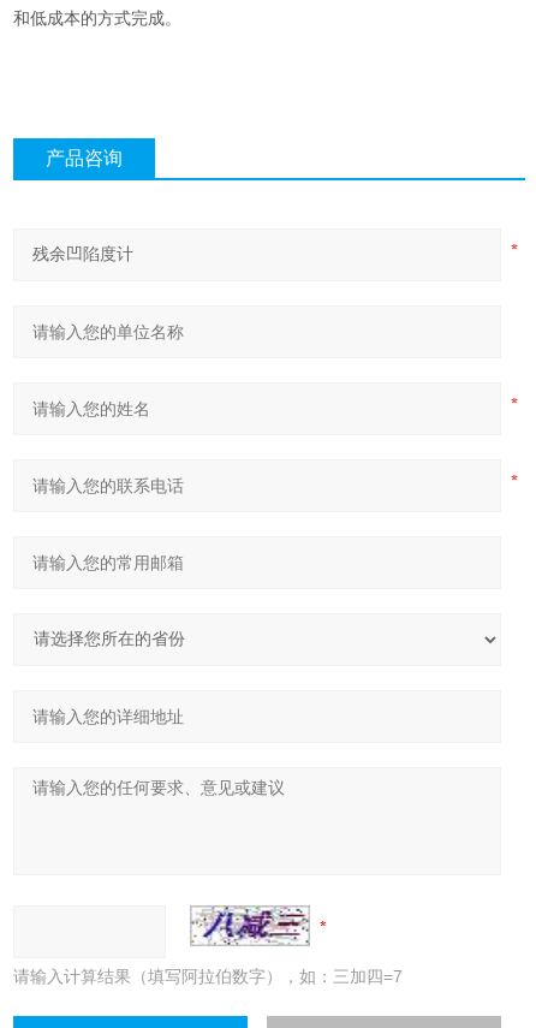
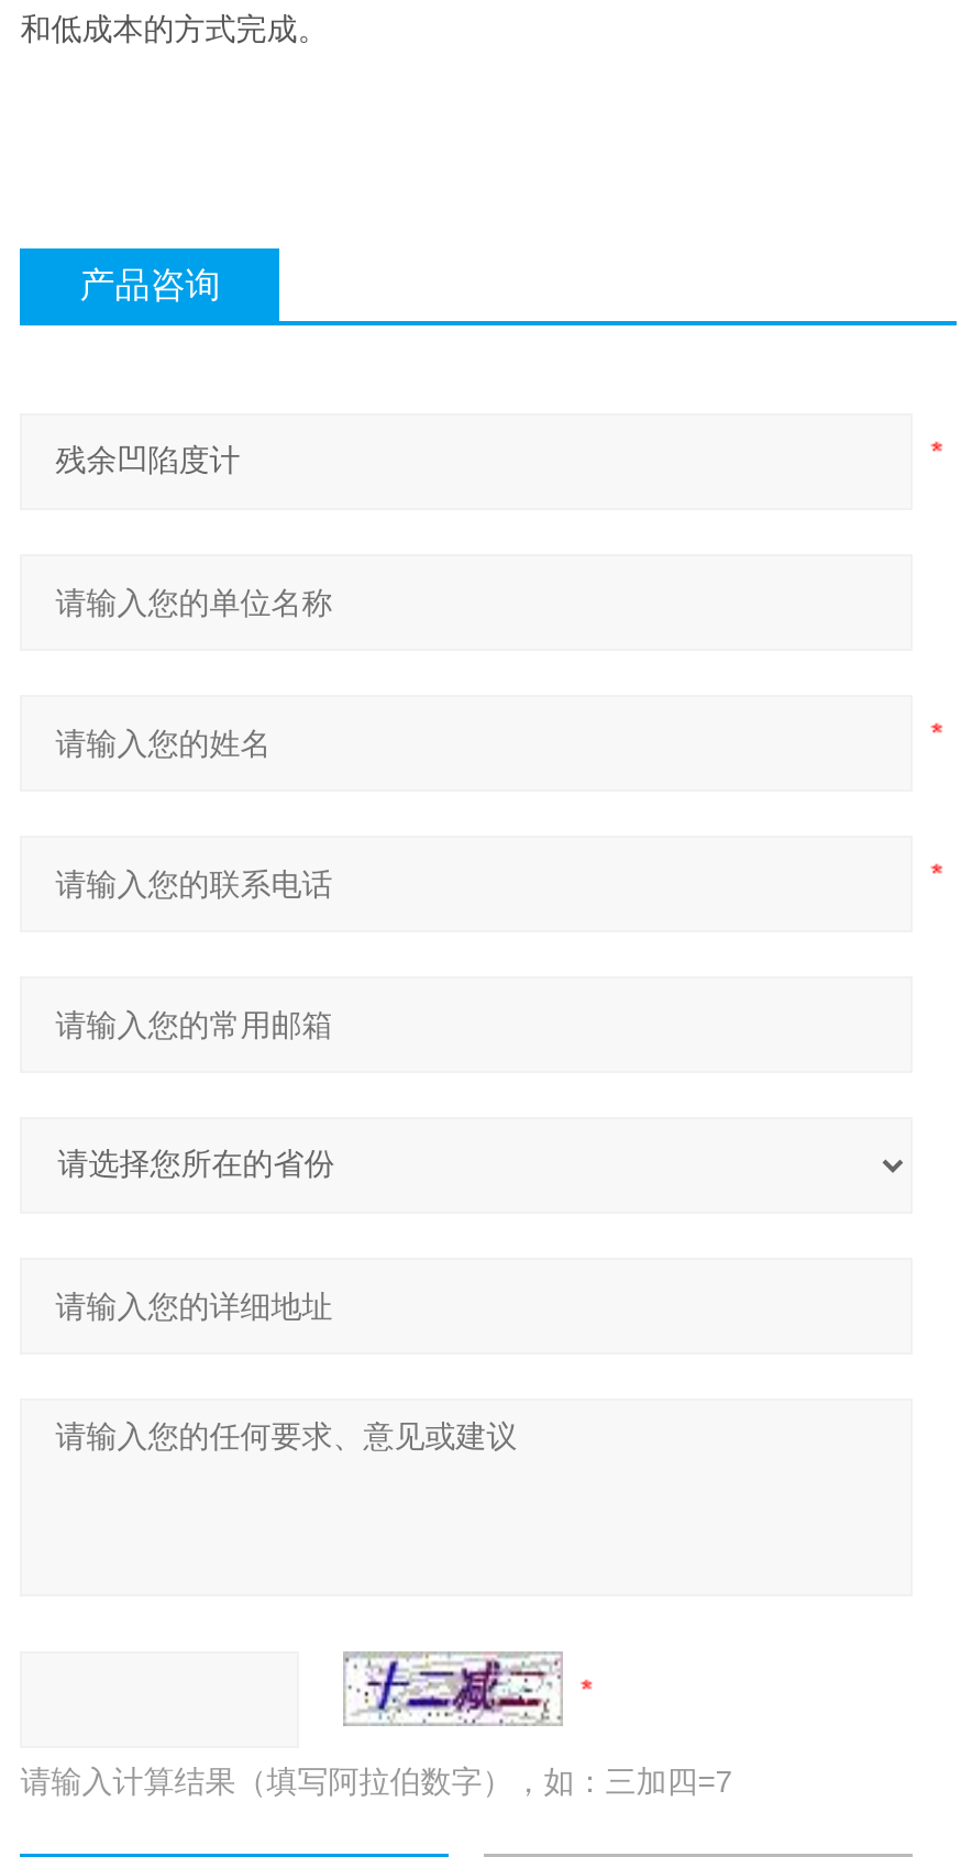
[190,907,310,945] [image] -> [345,1654,561,1724] [image]

